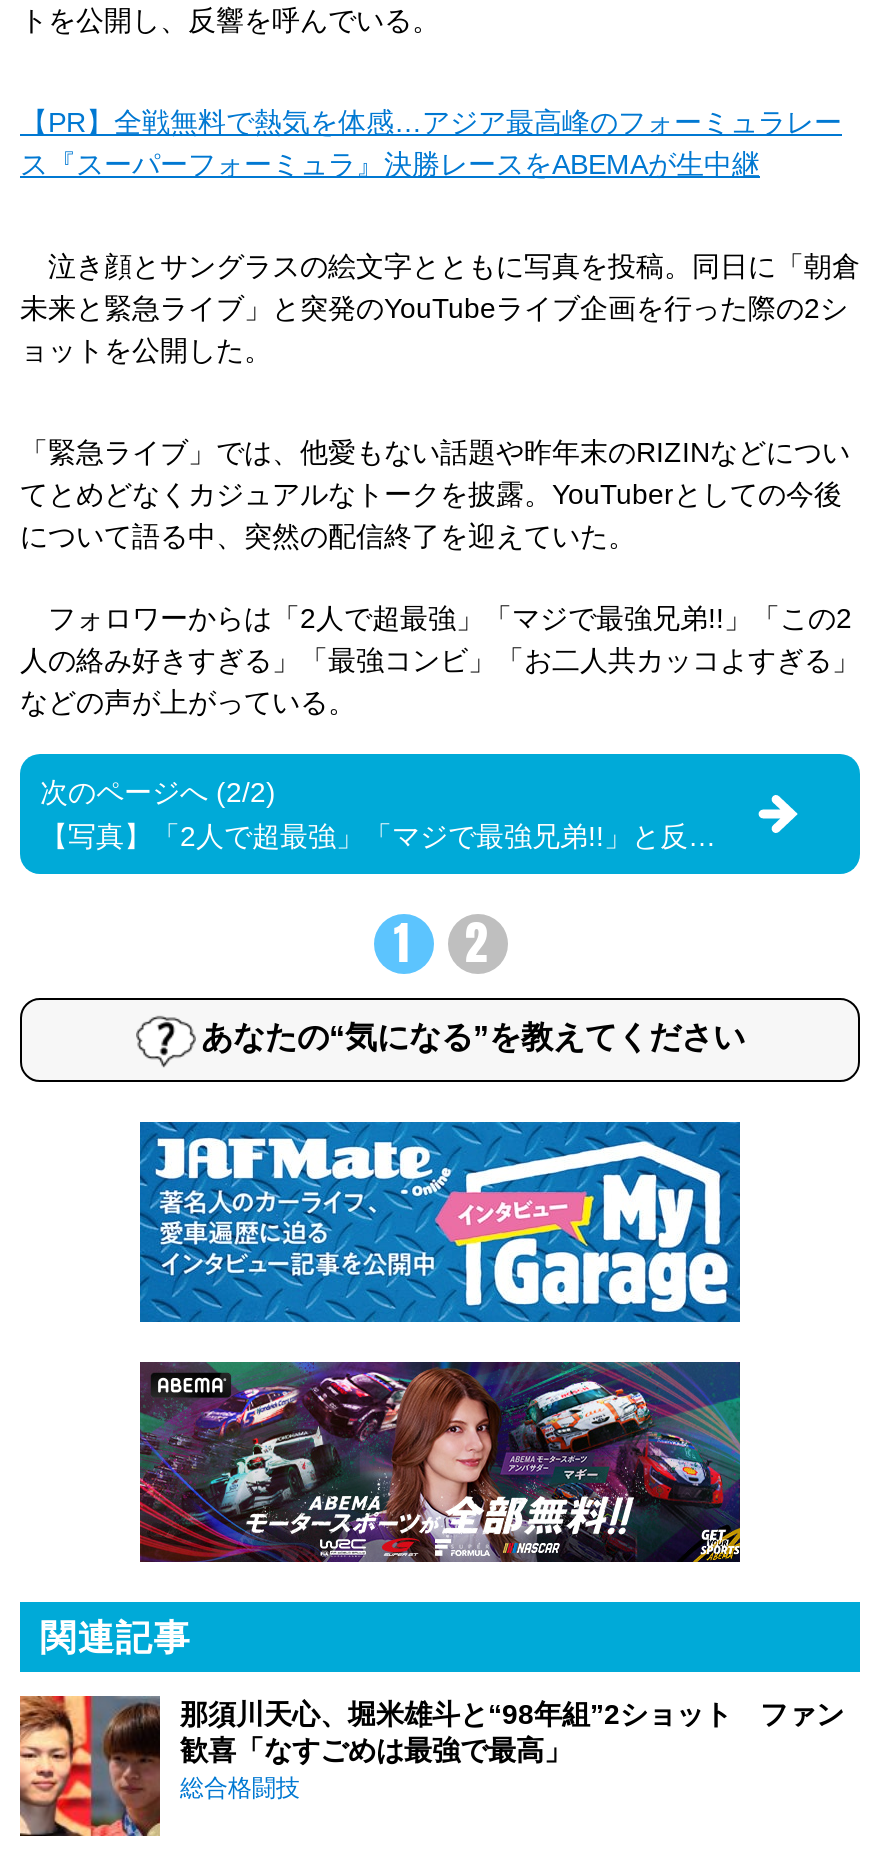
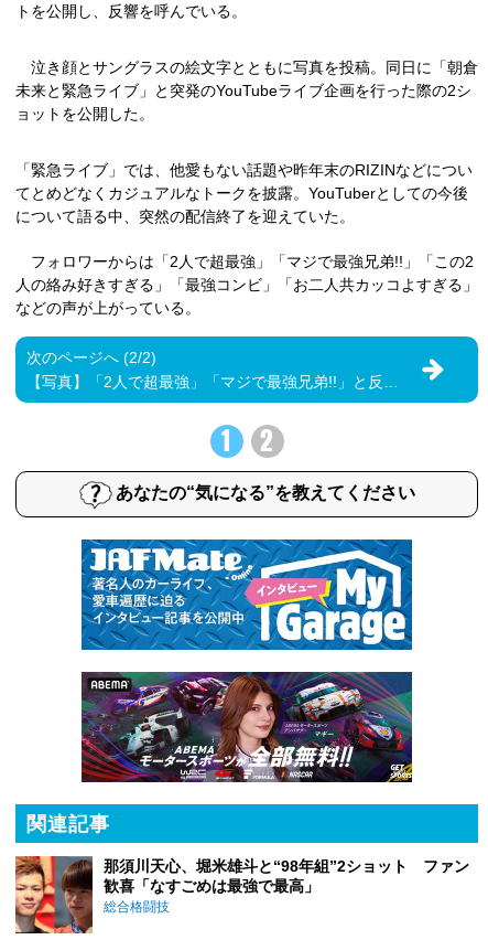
[20,107,842,181] 【PR】全戦無料で熱気を体感…アジア最高峰のフォーミュラレー | ス『スーパーフォーミュラ』決勝レースをABEMAが生中継 -> none

